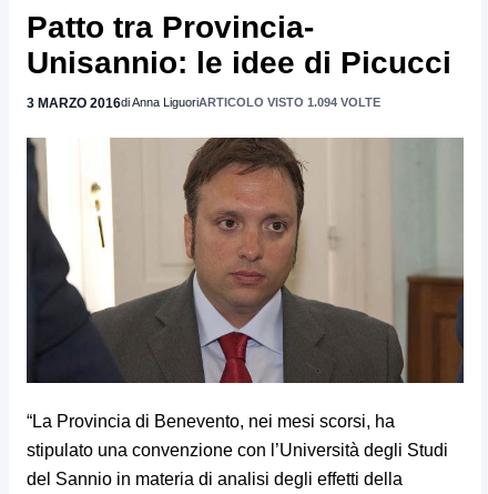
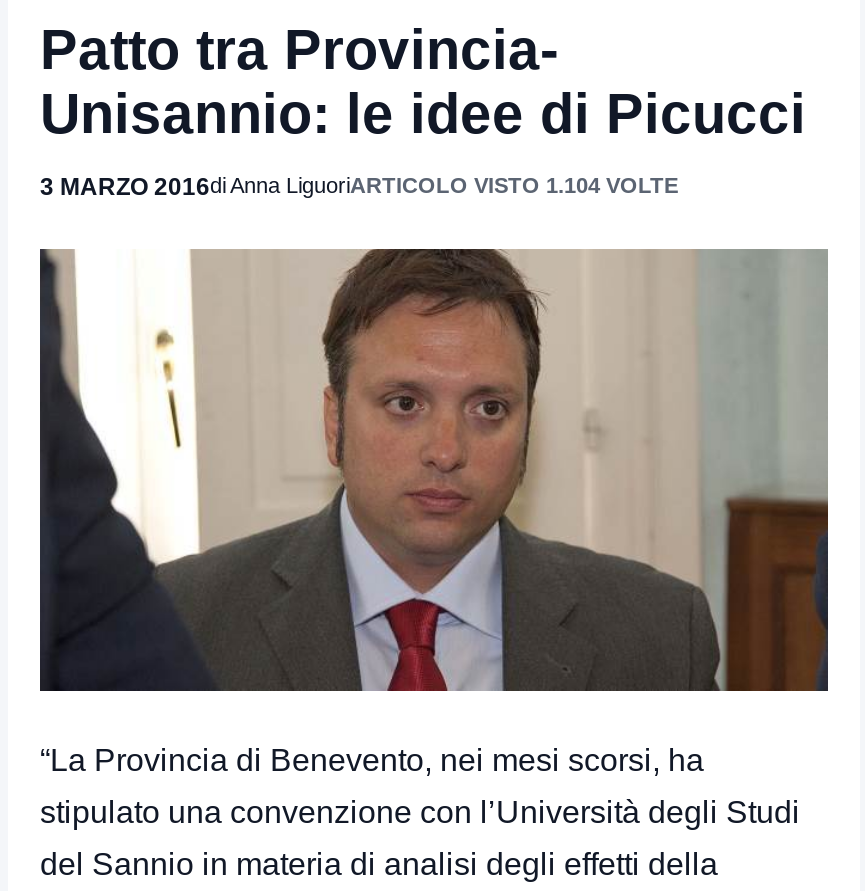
[27,95,380,111] 3 MARZO 2016di Anna LiguoriARTICOLO VISTO 1.094 VOLTE -> [40,172,678,200] 3 MARZO 2016di Anna LiguoriARTICOLO VISTO 1.104 VOLTE

